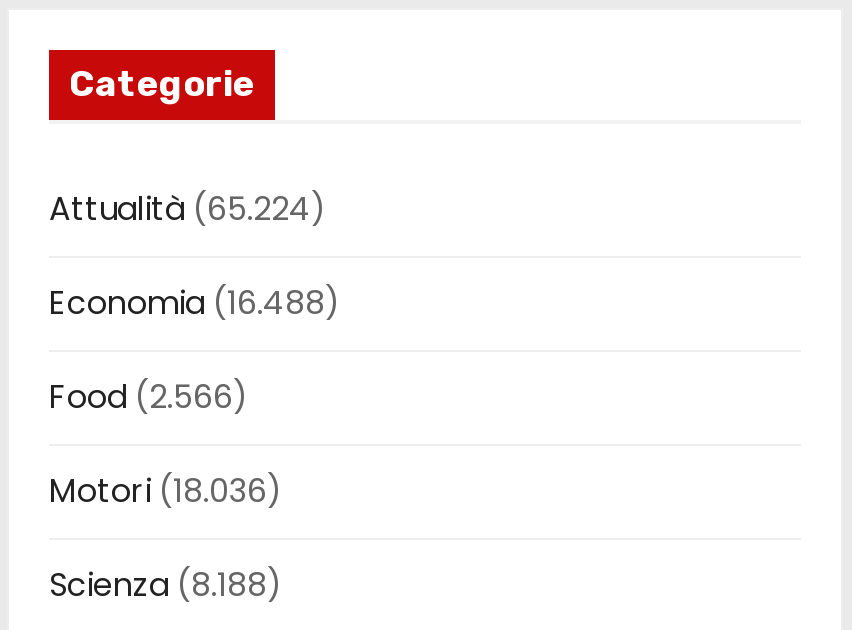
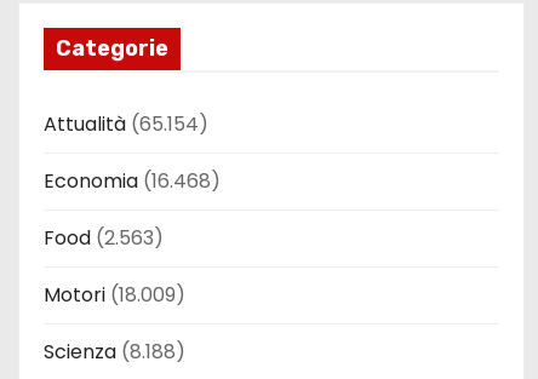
[49,187,327,233] Attualità (65.224) -> [44,111,208,139] Attualità (65.154)
[49,281,341,327] Economia (16.488) -> [44,168,221,195] Economia (16.468)
[49,375,249,421] Food (2.566) -> [44,224,164,252] Food (2.563)
[49,469,283,515] Motori (18.036) -> [44,281,185,309] Motori (18.009)

